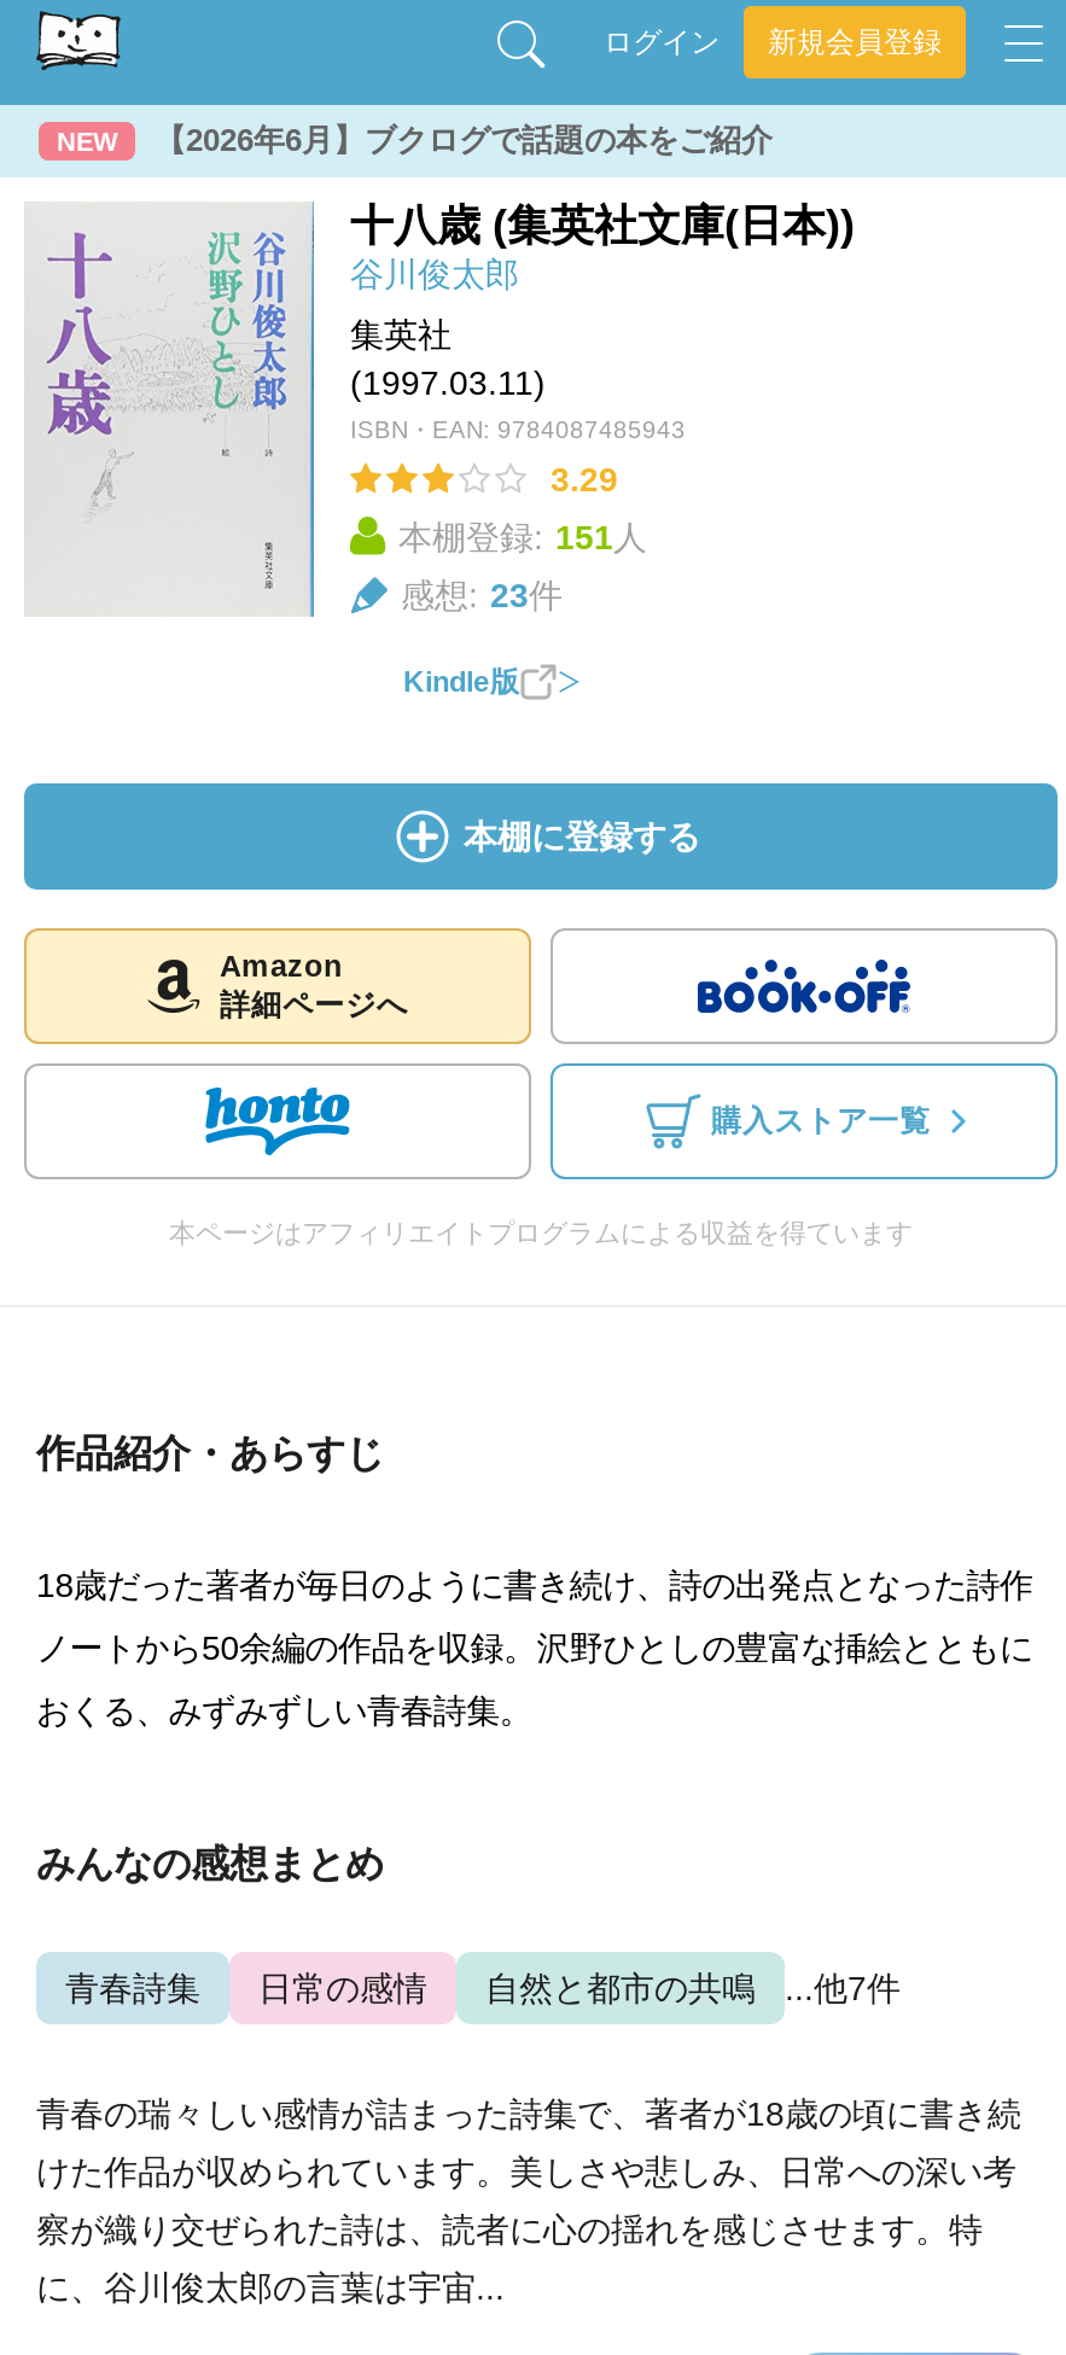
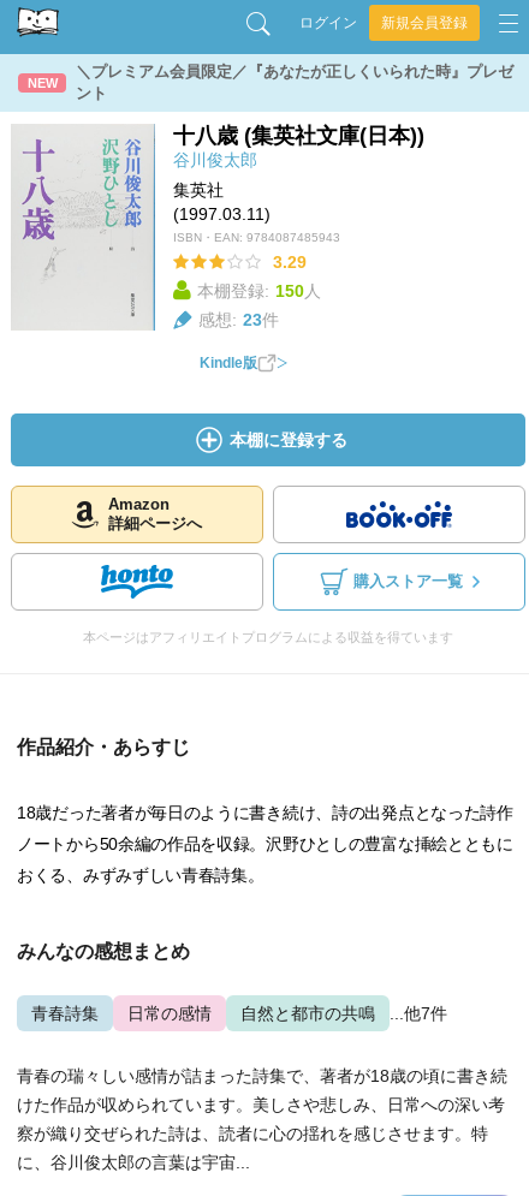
[155,122,773,158] 【2026年6月】ブクログで話題の本をご紹介 -> [76,63,513,102] ＼プレミアム会員限定／『あなたが正しくいられた時』プレゼ | ント
[398,518,647,556] 本棚登録: 151人 -> [197,281,321,301] 本棚登録: 150人

